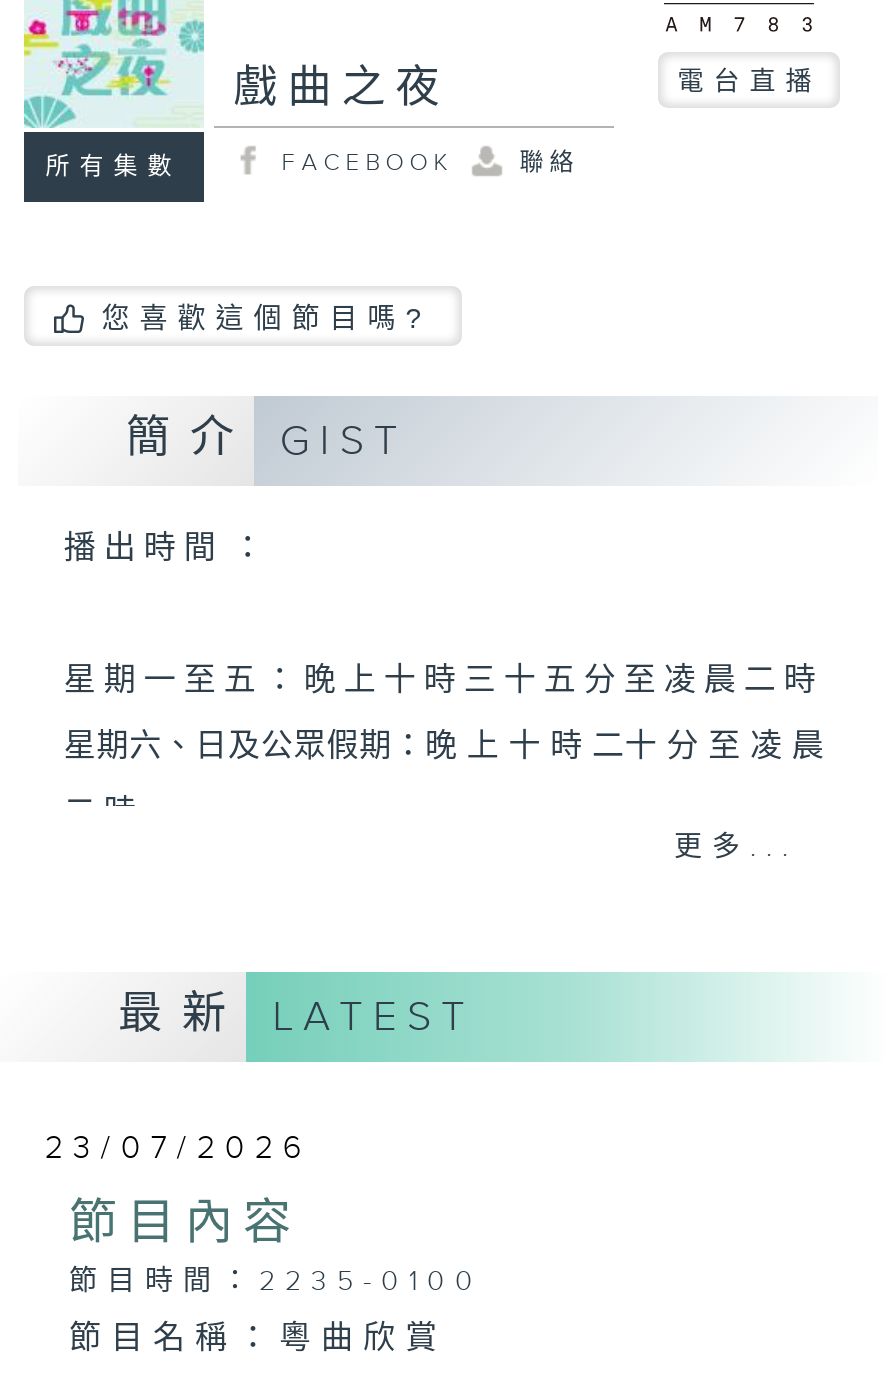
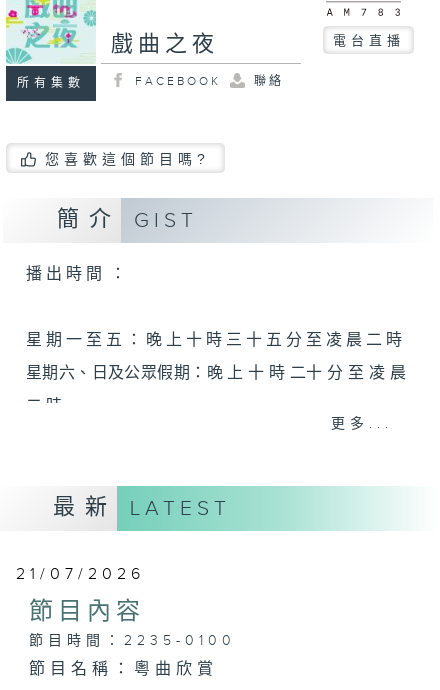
[45,1130,311,1168] 23/07/2026 -> [16,565,145,584] 21/07/2026

